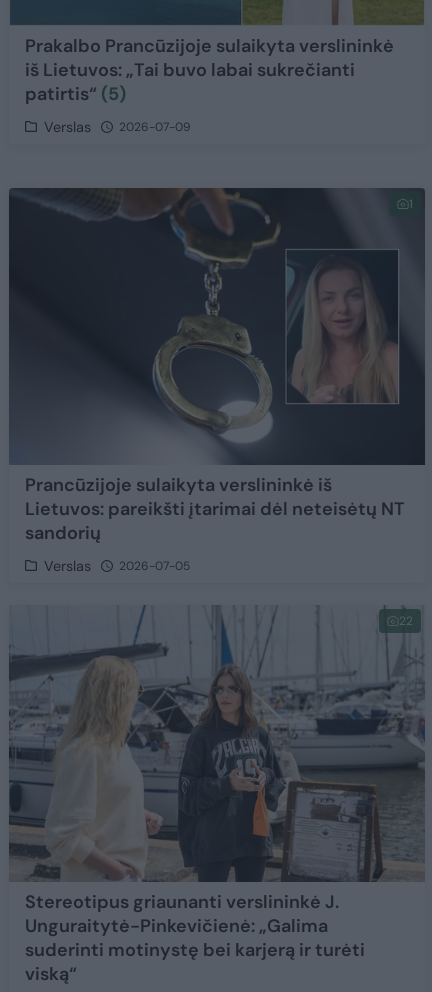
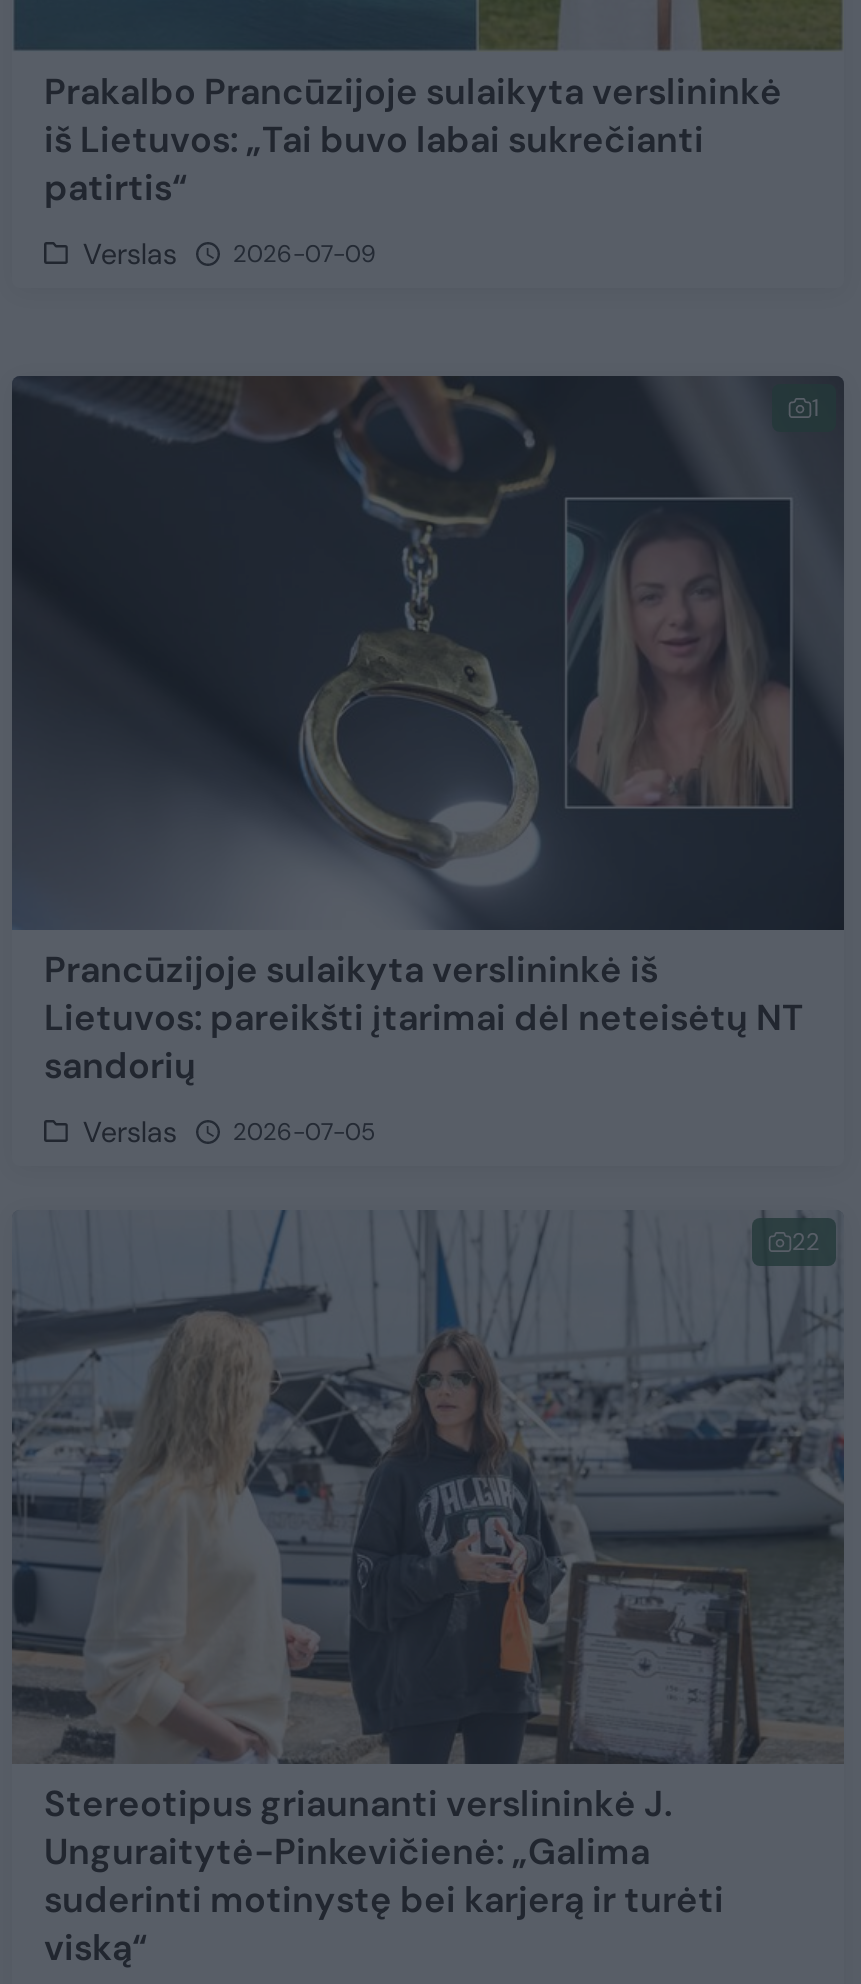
[25,82,126,106] patirtis“(5) -> [44,163,188,211] patirtis“

